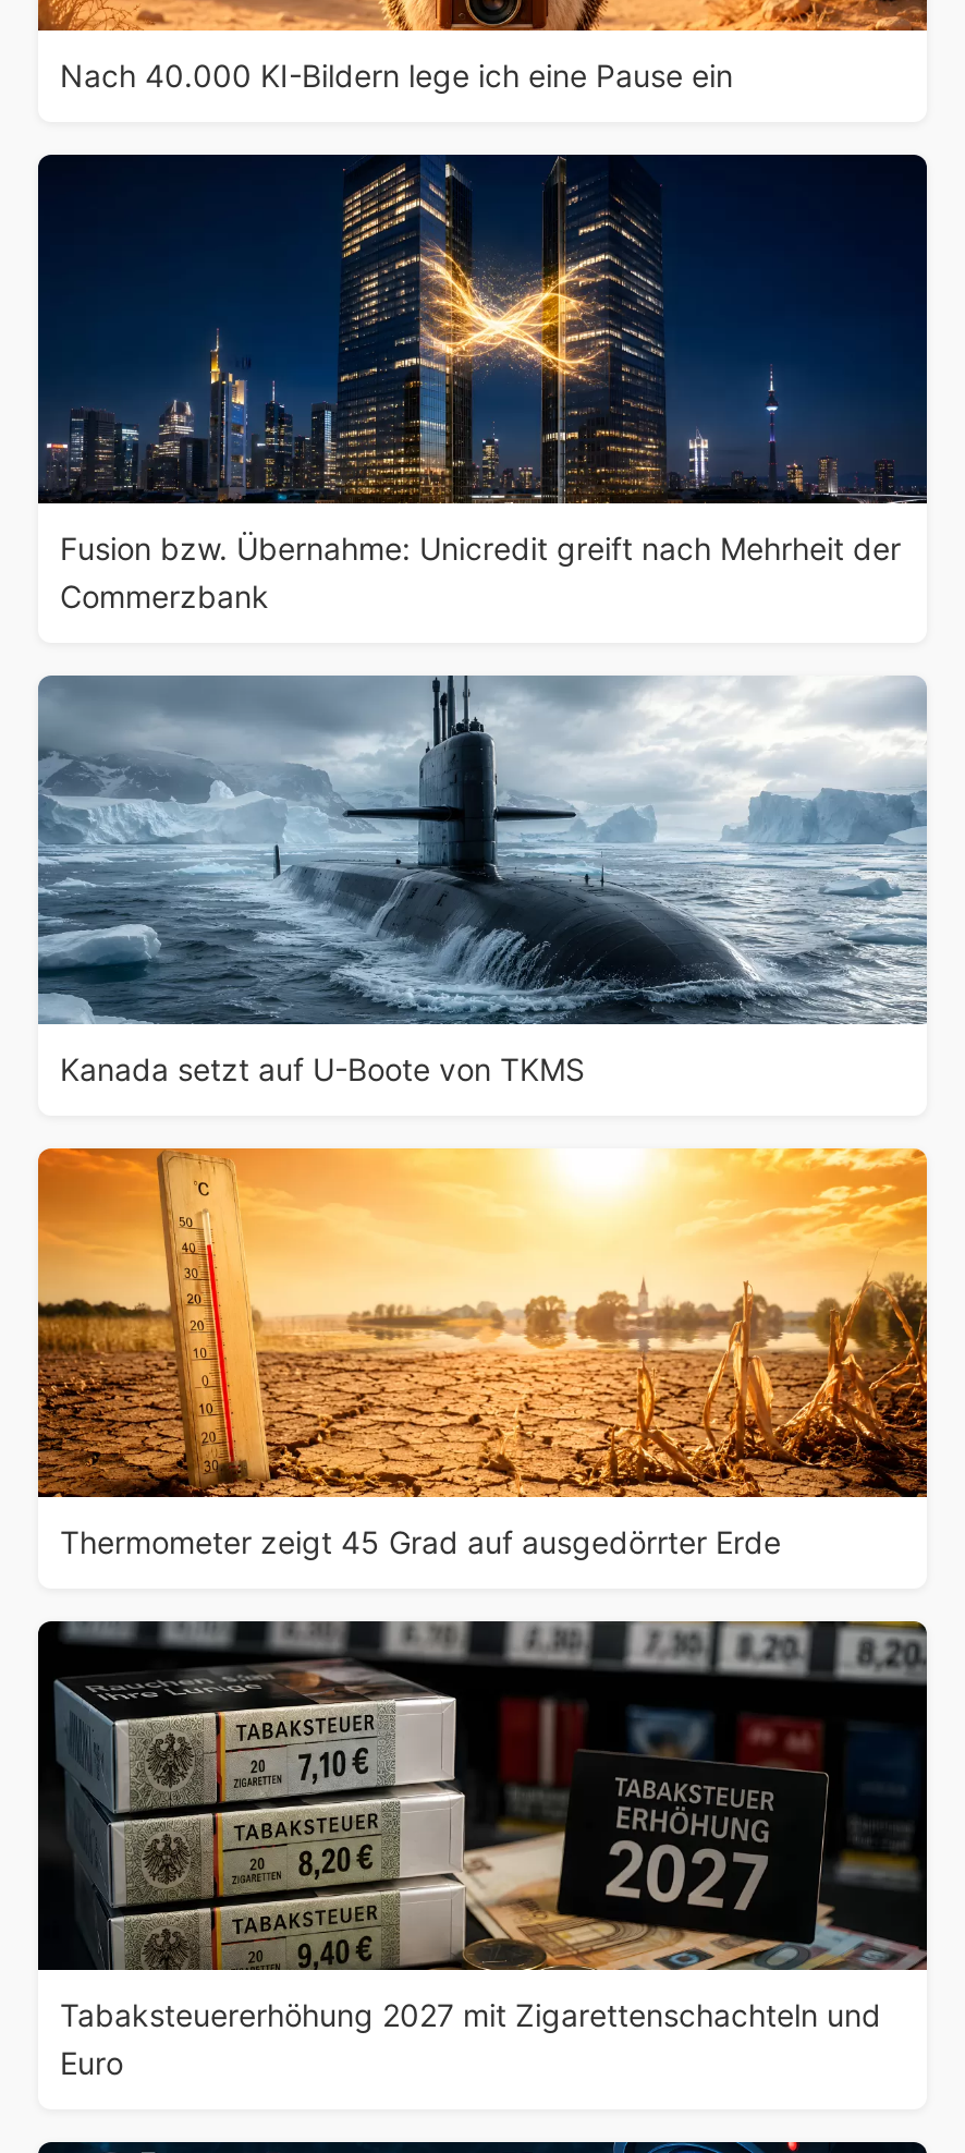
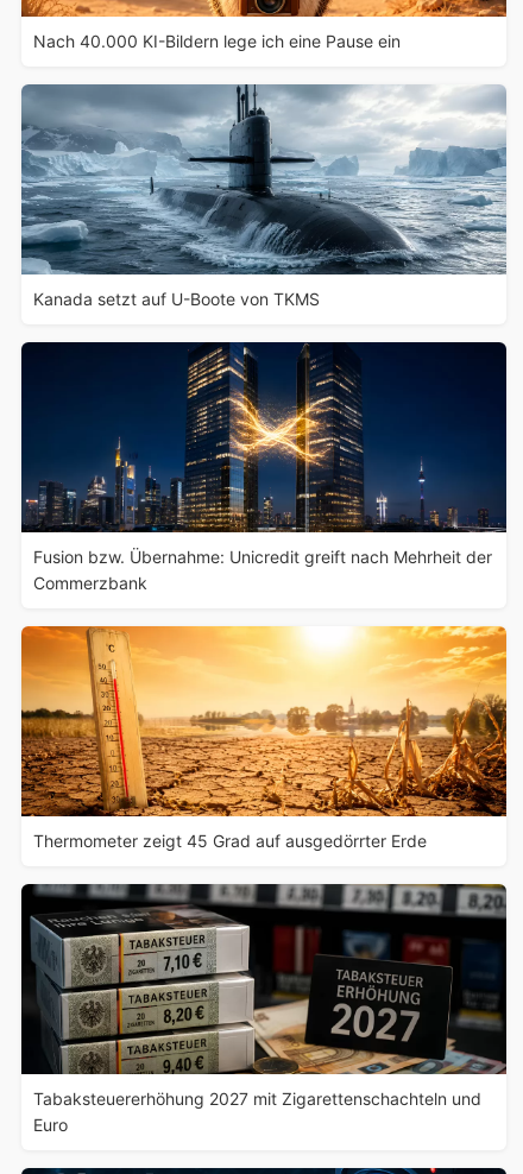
moved [38,155,925,615] -> [21,342,505,593]: [image] | Fusion bzw. Übernahme: Unicredit greift nach Mehrheit der | Commerzbank
moved [36,673,927,1087] -> [20,83,508,309]: [image] | Kanada setzt auf U-Boote von TKMS

